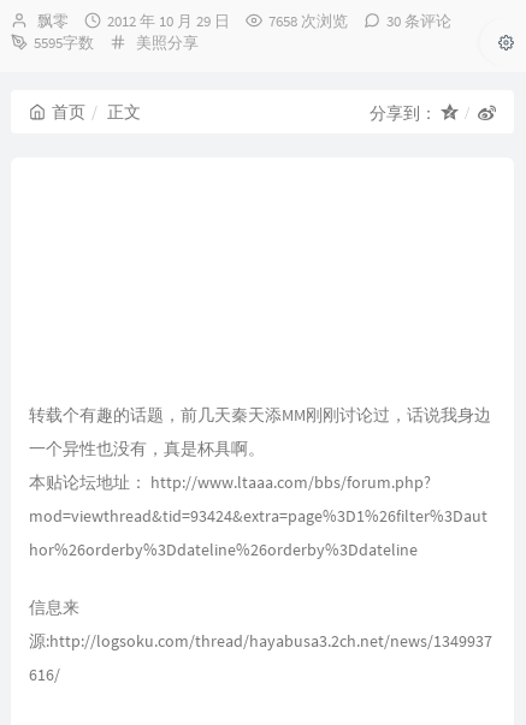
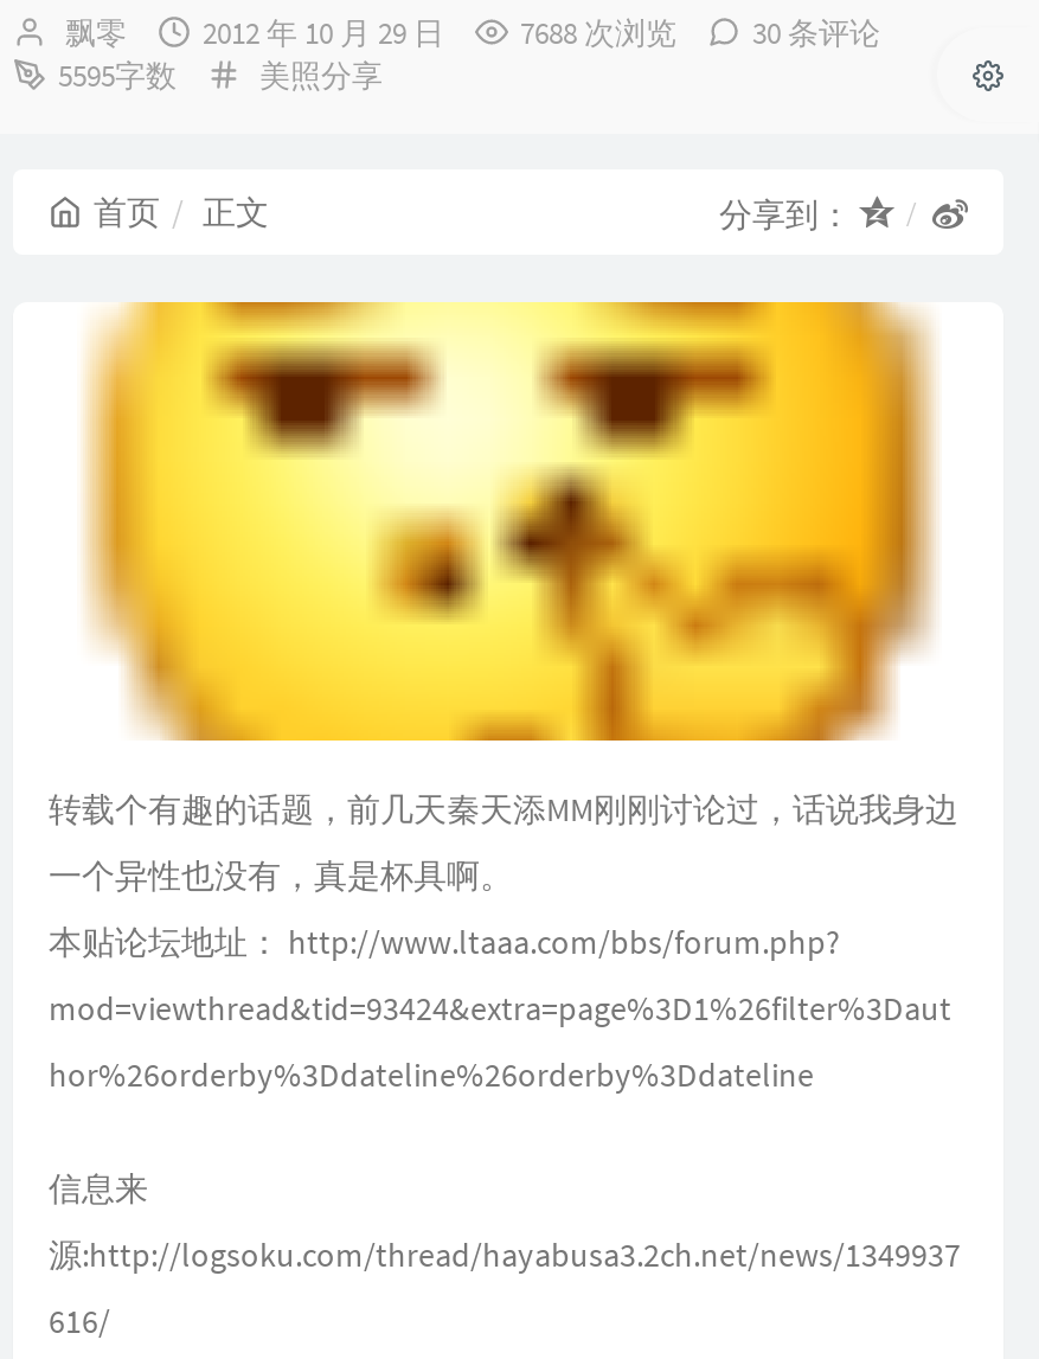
[268,11,348,31] 7658 次浏览 -> [520,13,676,53] 7688 次浏览
none -> [82,300,937,743] [image]

